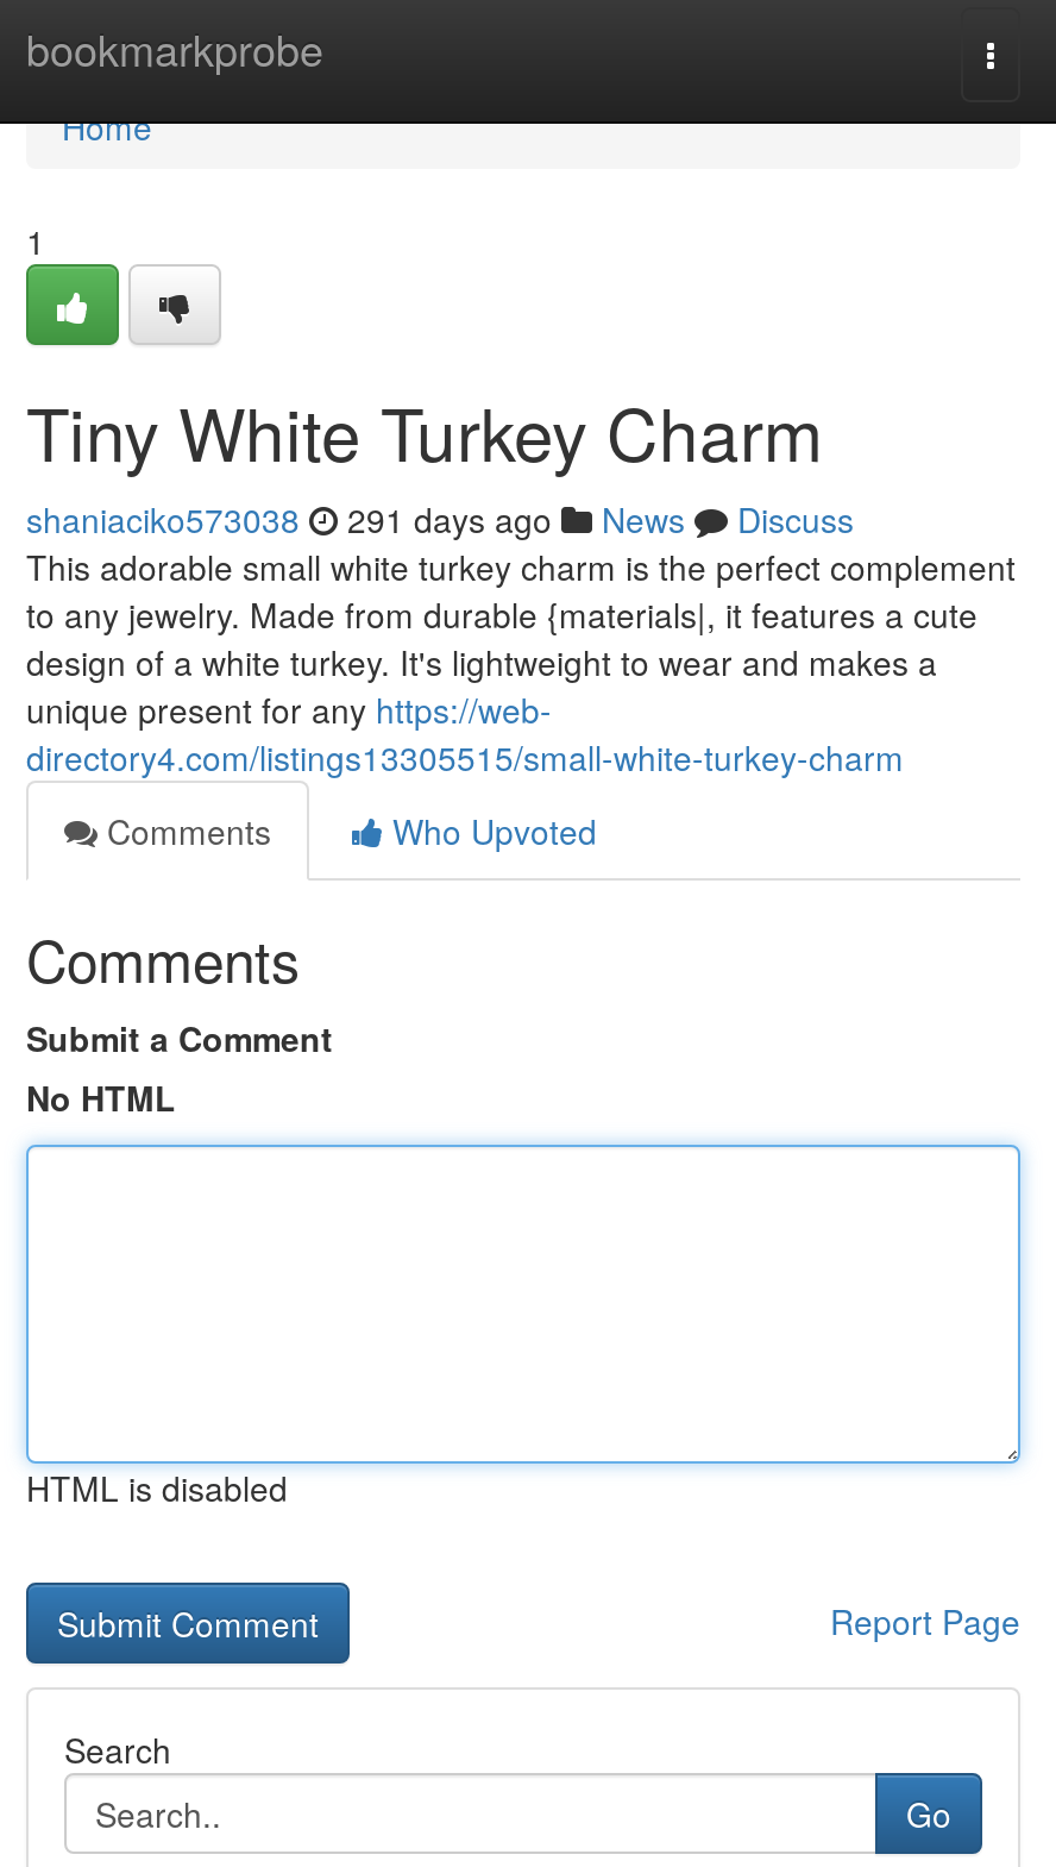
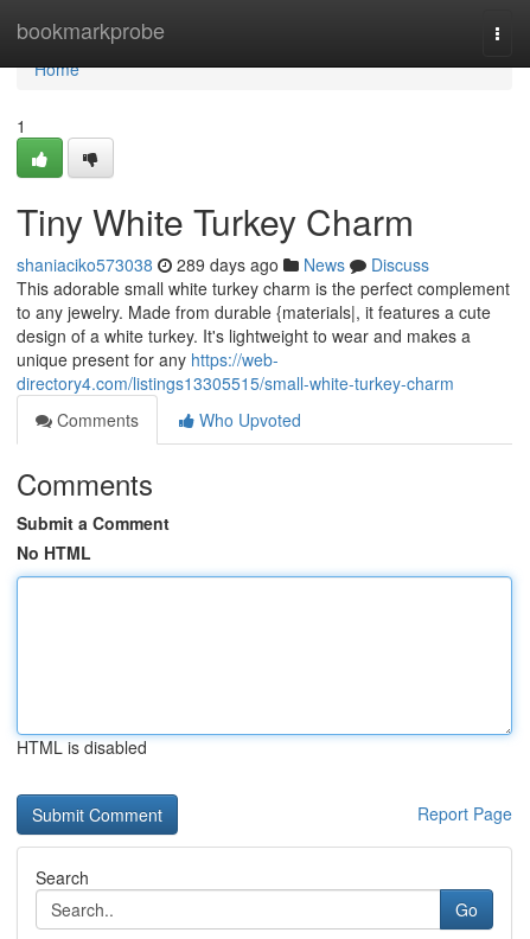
[26,495,854,543] shaniaciko573038 291 days ago News Discuss -> [17,253,429,276] shaniaciko573038 289 days ago News Discuss

